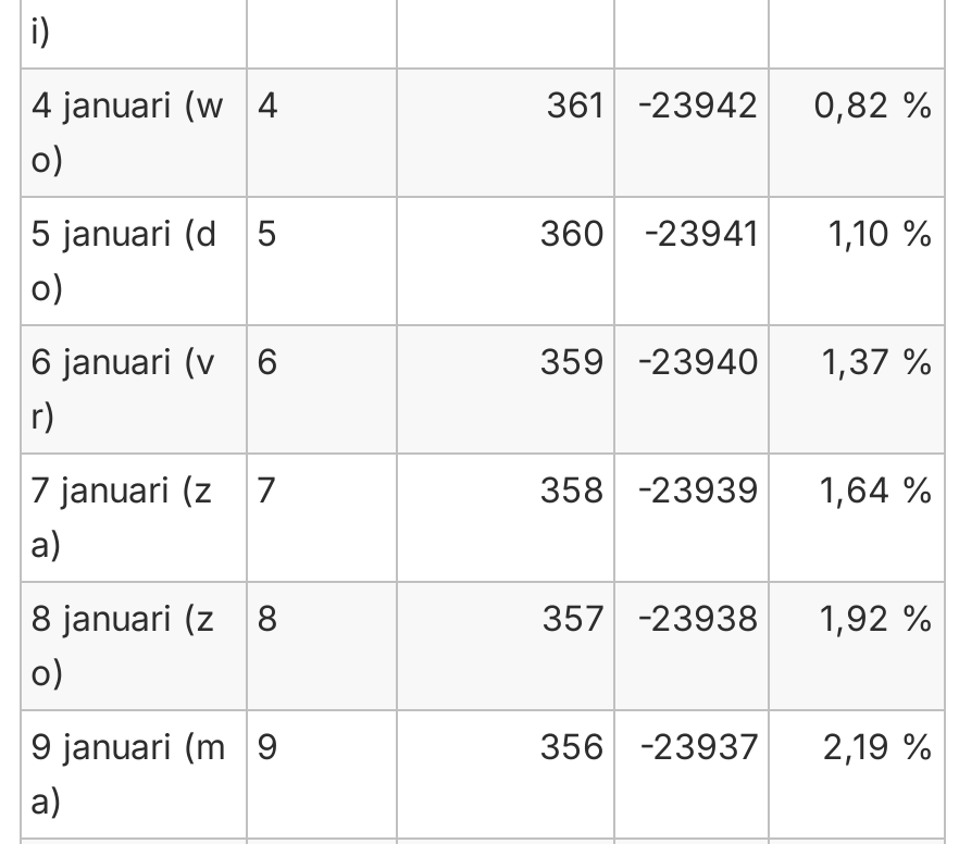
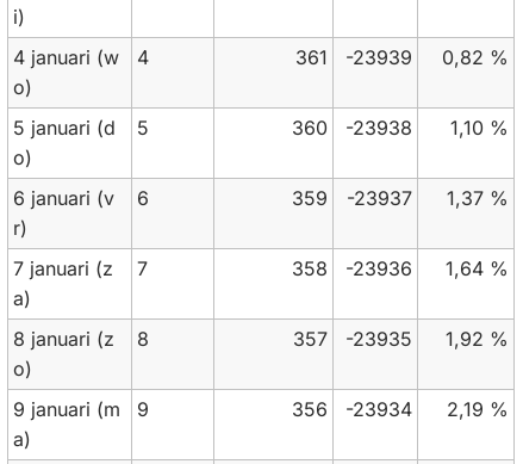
[546,83,935,126] 361 -23942 0,82 % -> [295,45,509,69] 361 -23939 0,82 %
[539,211,935,255] 360 -23941 1,10 % -> [292,116,509,140] 360 -23938 1,10 %
[539,339,935,383] 359 -23940 1,37 % -> [292,186,509,210] 359 -23937 1,37 %
[539,468,935,511] 358 -23939 1,64 % -> [292,256,509,280] 358 -23936 1,64 %
[541,596,935,640] 357 -23938 1,92 % -> [293,327,509,351] 357 -23935 1,92 %
[539,724,935,768] 356 -23937 2,19 % -> [292,397,509,421] 356 -23934 2,19 %

